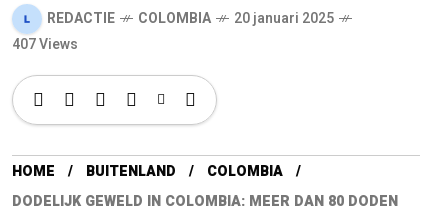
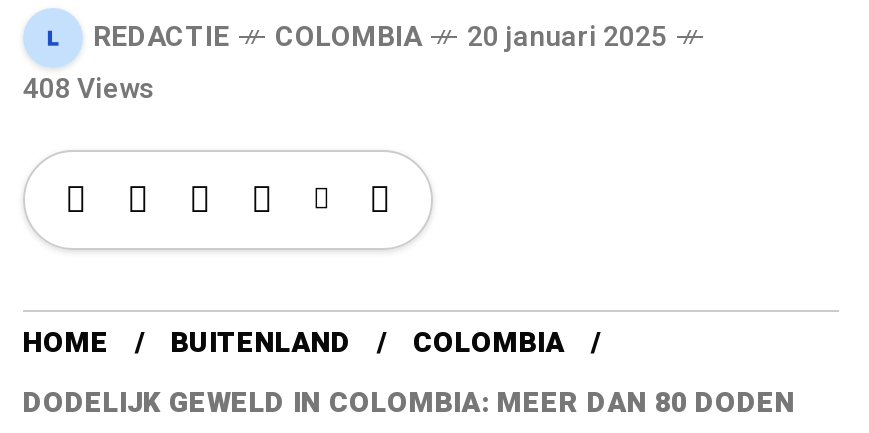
[12,34,78,55] 407 Views -> [23,68,155,110] 408 Views

